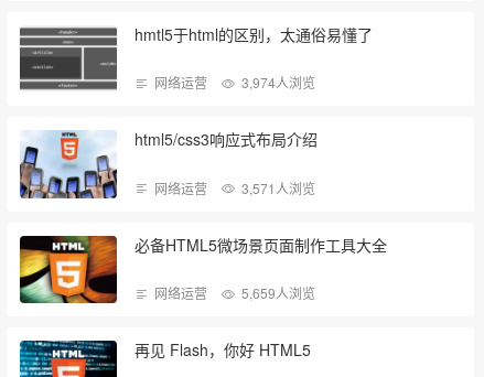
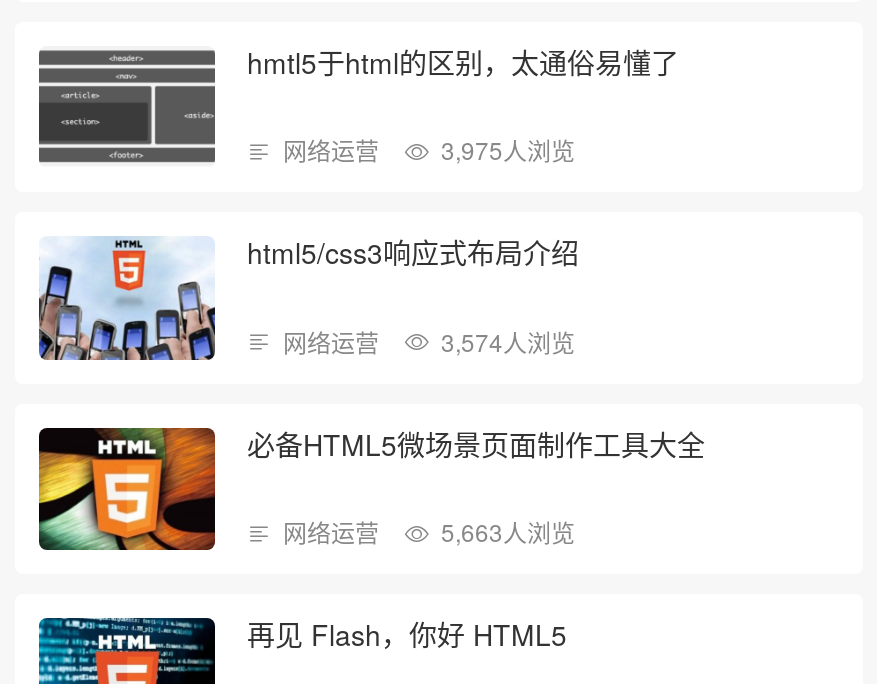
[154,73,315,92] 网络运营 3,974人浏览 -> [283,132,575,166] 网络运营 3,975人浏览
[154,178,315,197] 网络运营 3,571人浏览 -> [283,323,575,357] 网络运营 3,574人浏览
[154,284,315,302] 网络运营 5,659人浏览 -> [283,515,575,549] 网络运营 5,663人浏览

